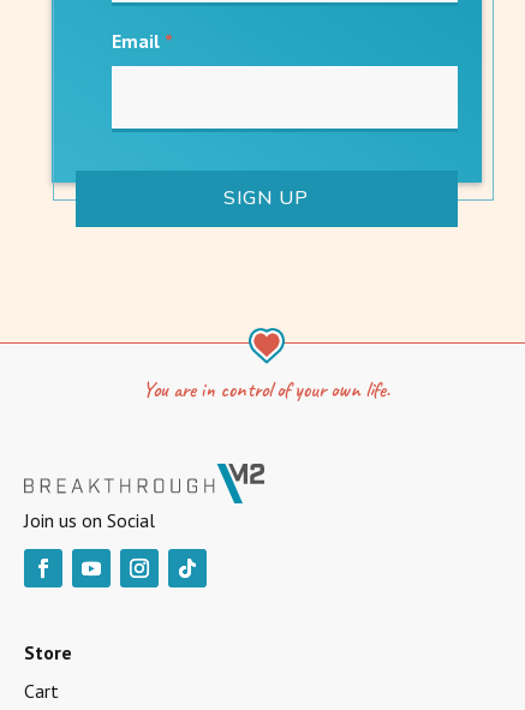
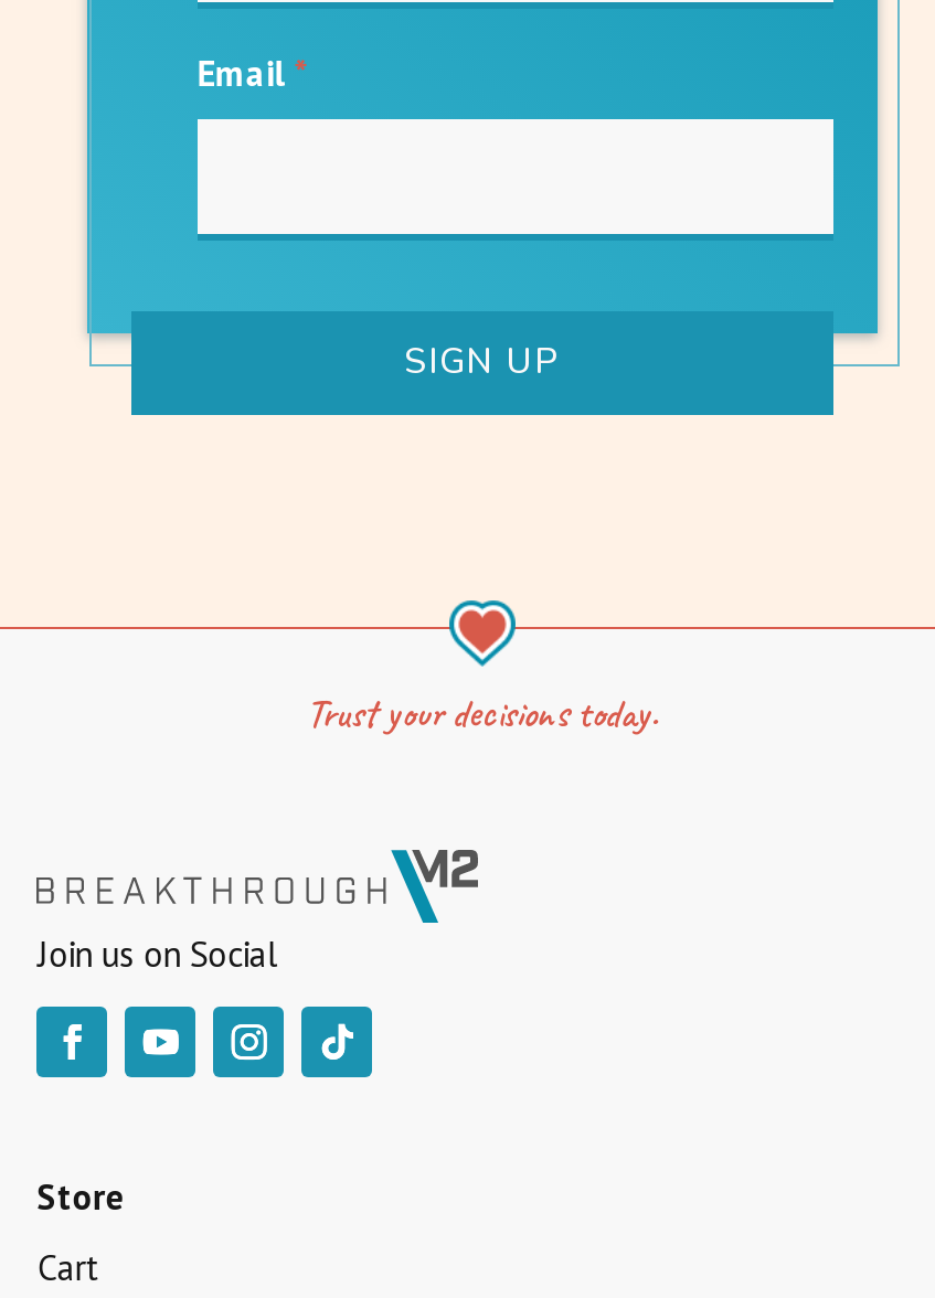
[143,376,390,402] You are in control of your own life. -> [306,689,659,737] Trust your decisions today.

